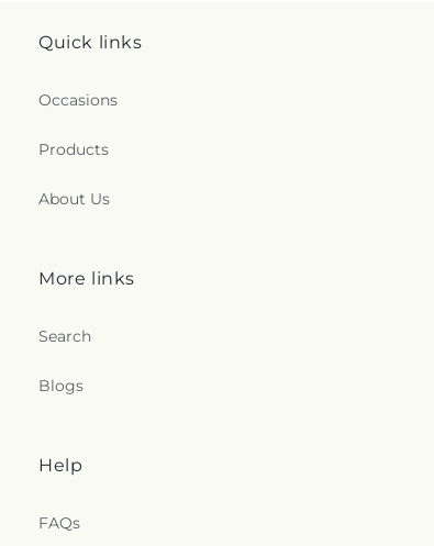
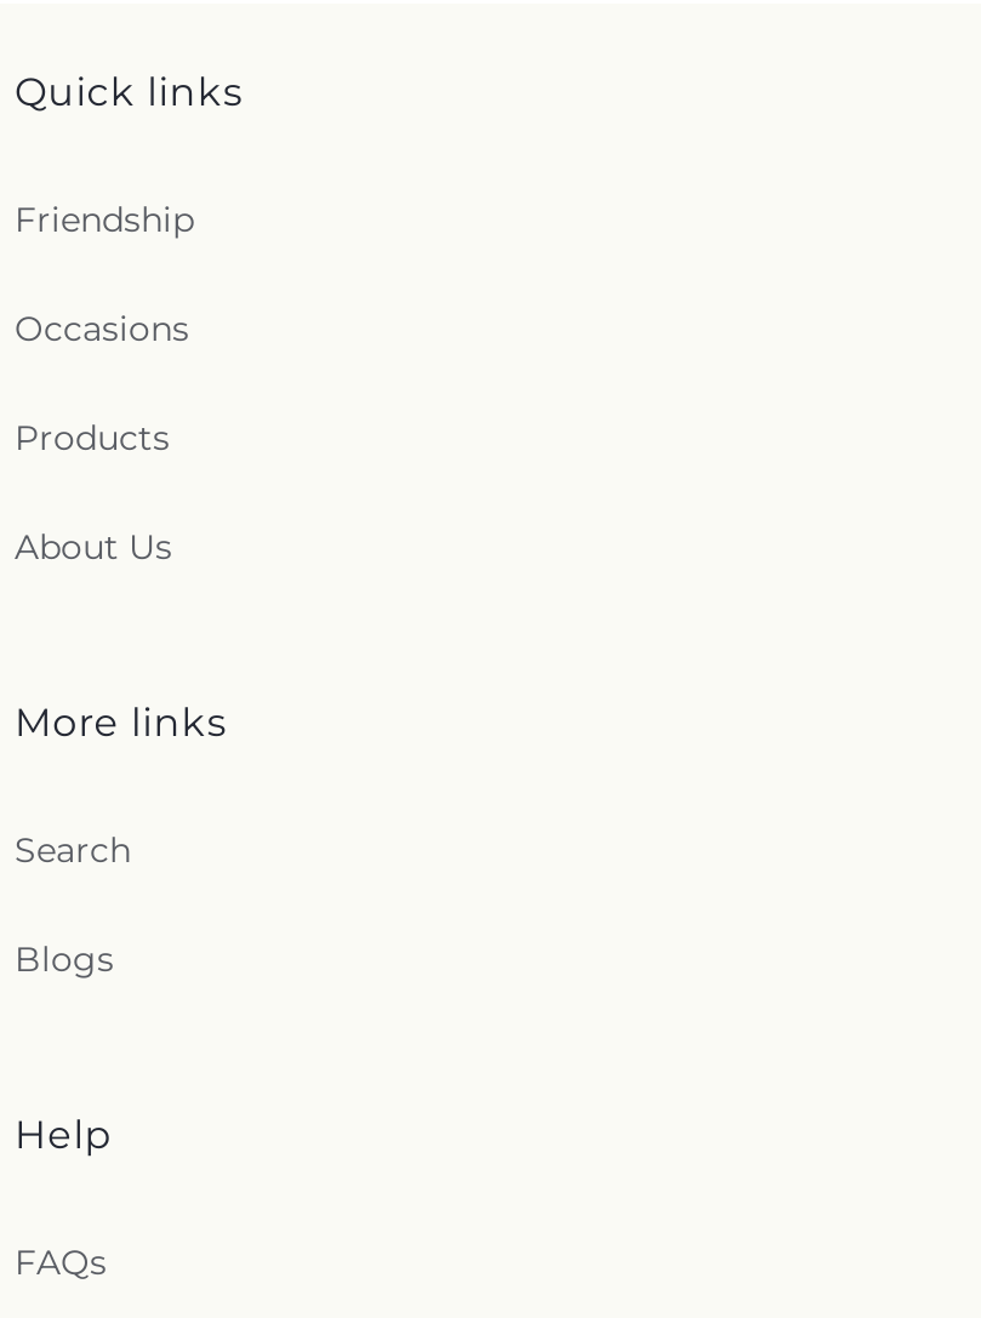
none -> [15,199,194,243] Friendship

